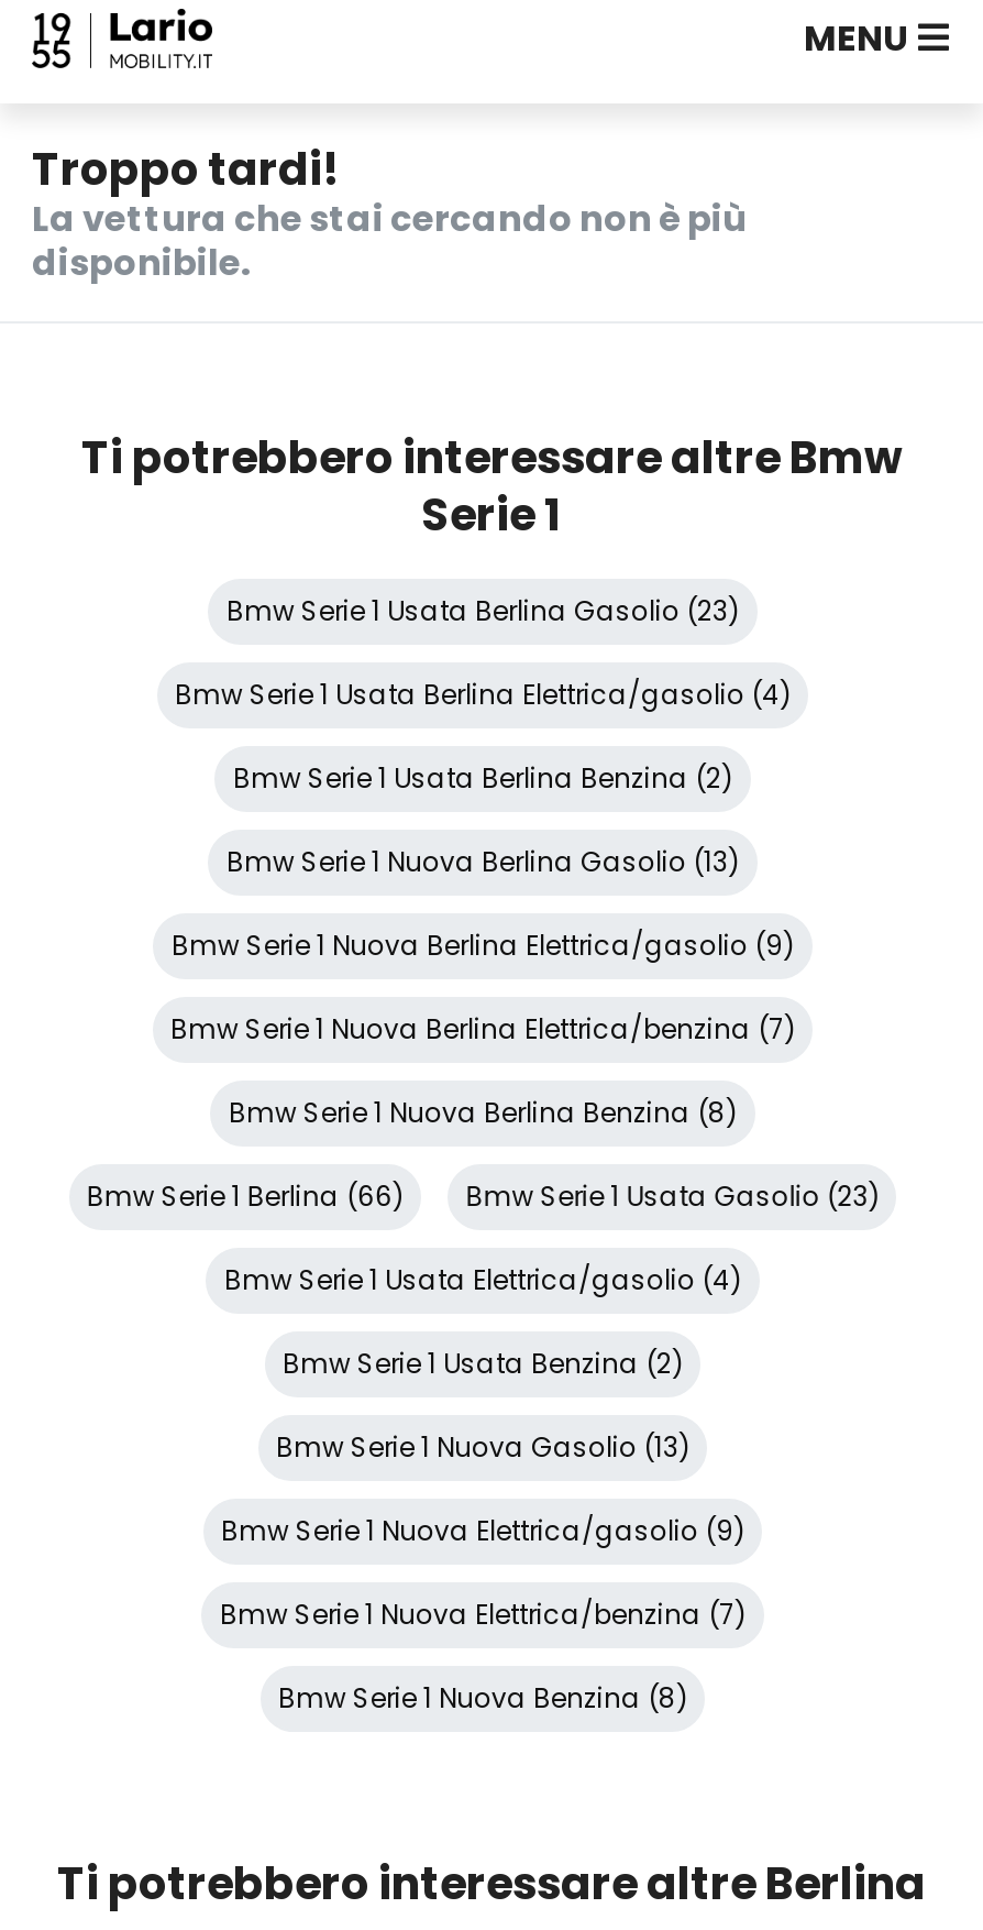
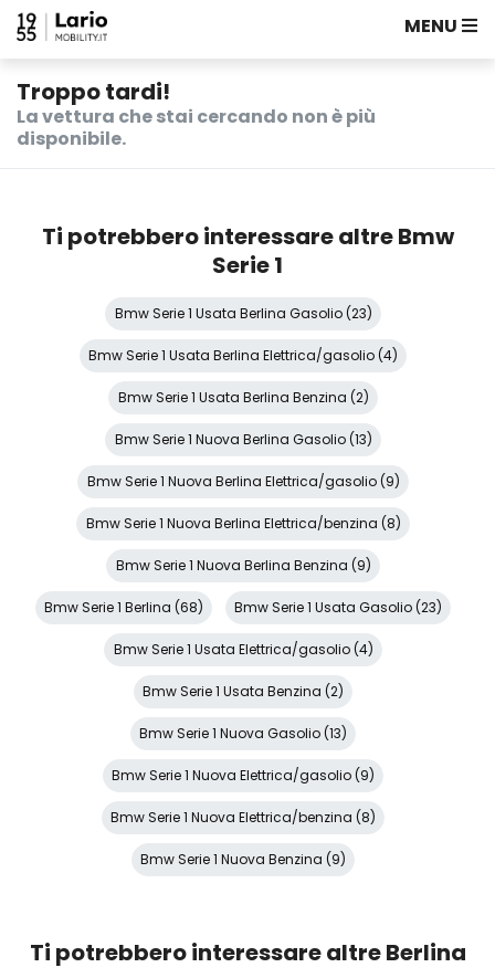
[170,1010,795,1048] Bmw Serie 1 Nuova Berlina Elettrica/benzina (7) -> [86,514,401,533] Bmw Serie 1 Nuova Berlina Elettrica/benzina (8)
[229,1094,737,1131] Bmw Serie 1 Nuova Berlina Benzina (8) -> [115,556,371,575] Bmw Serie 1 Nuova Berlina Benzina (9)
[86,1177,403,1215] Bmw Serie 1 Berlina (66) -> [44,598,203,617] Bmw Serie 1 Berlina (68)
[220,1595,745,1633] Bmw Serie 1 Nuova Elettrica/benzina (7) -> [110,808,376,827] Bmw Serie 1 Nuova Elettrica/benzina (8)
[278,1679,687,1717] Bmw Serie 1 Nuova Benzina (8) -> [140,850,346,869] Bmw Serie 1 Nuova Benzina (9)

